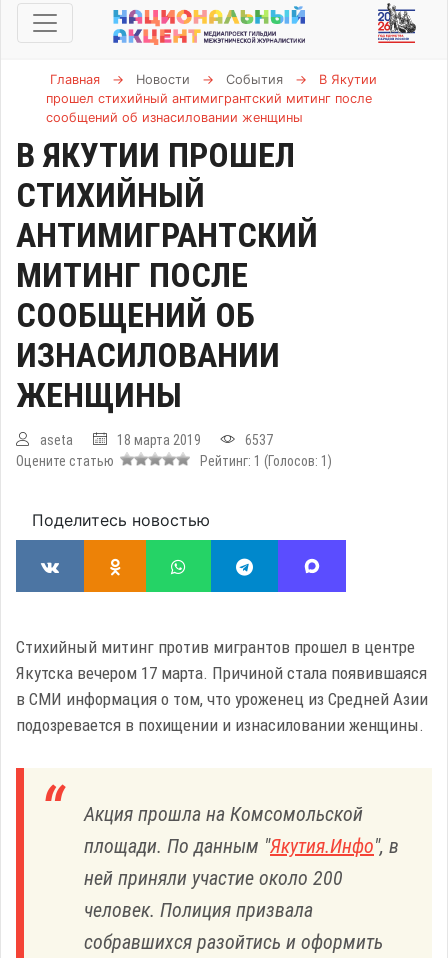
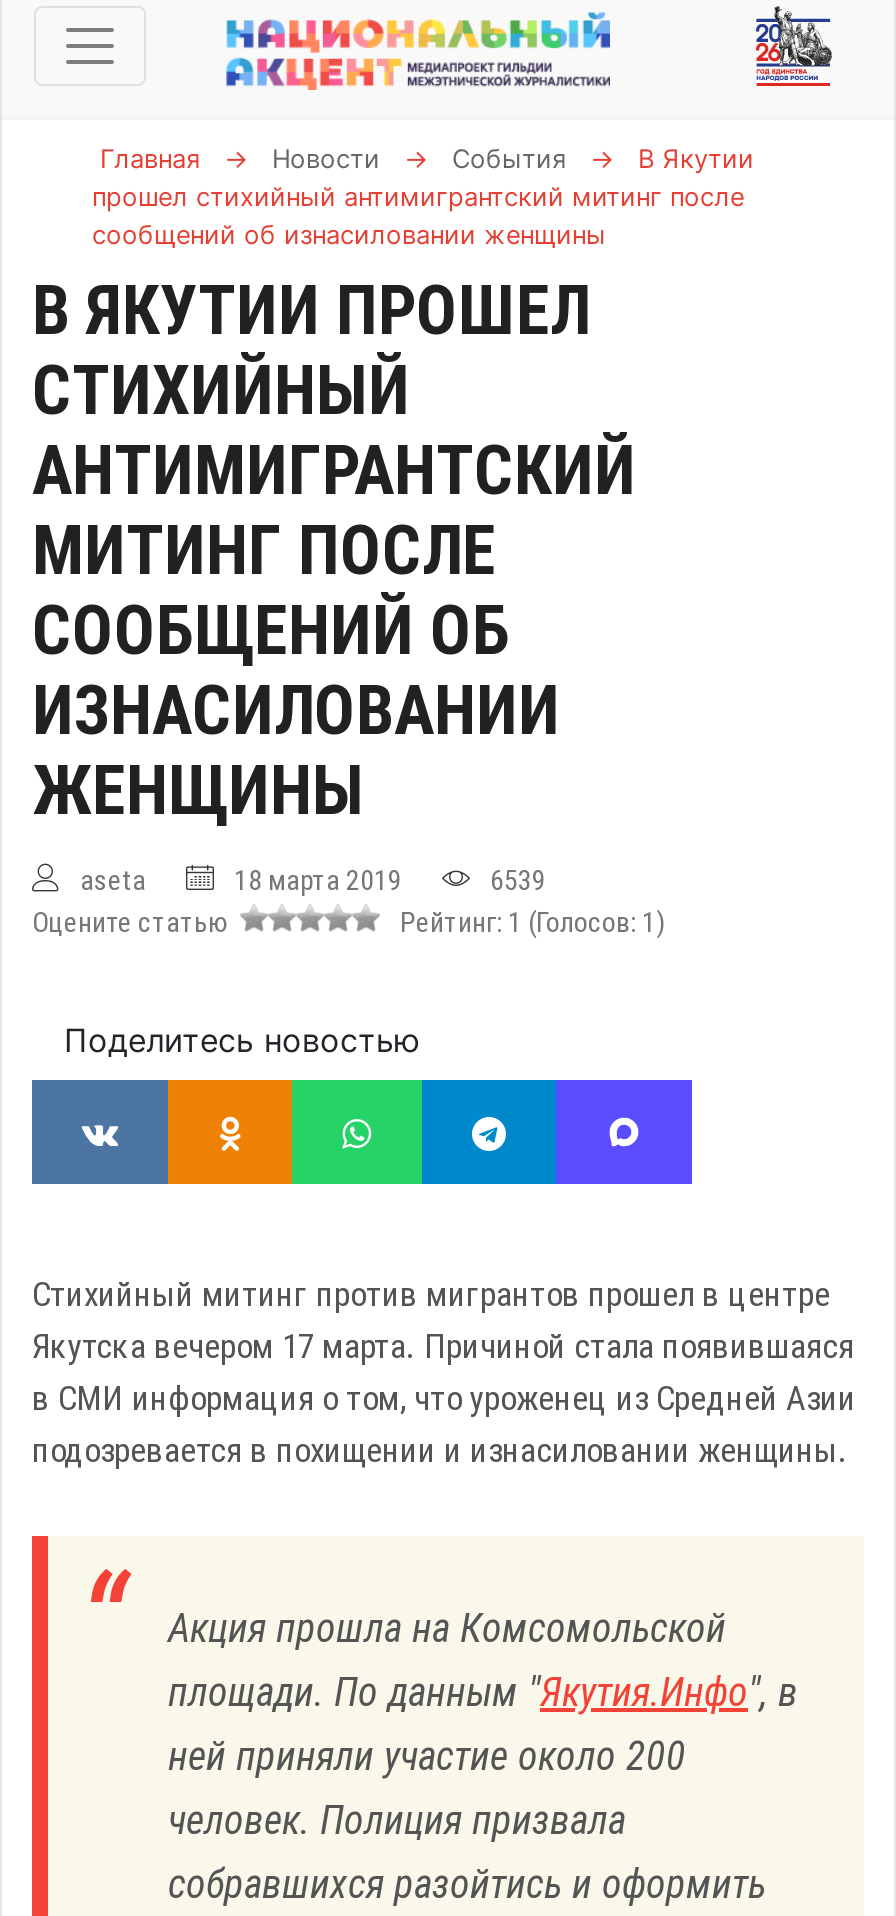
[245,432,273,448] 6537 -> [490,864,546,896] 6539

